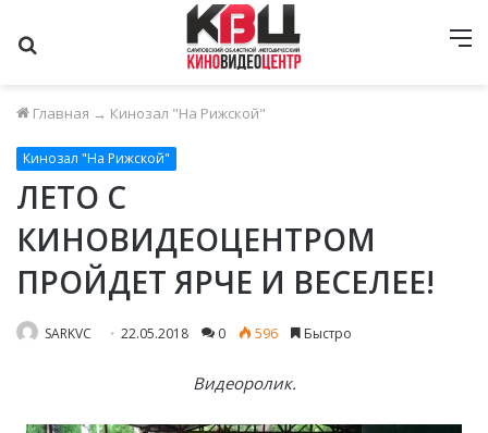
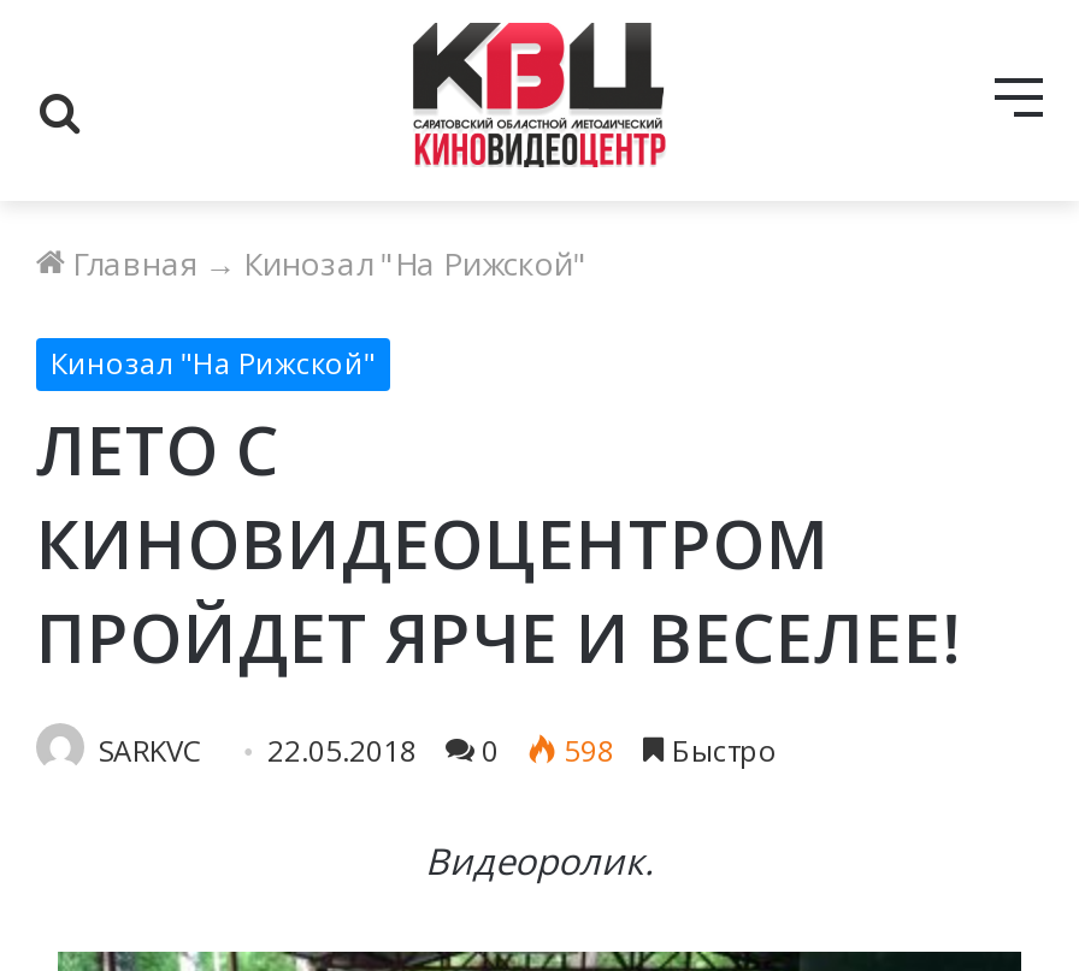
[45,324,352,343] SARKVC 22.05.2018 0 596 Быстро -> [99,730,778,771] SARKVC 22.05.2018 0 598 Быстро

